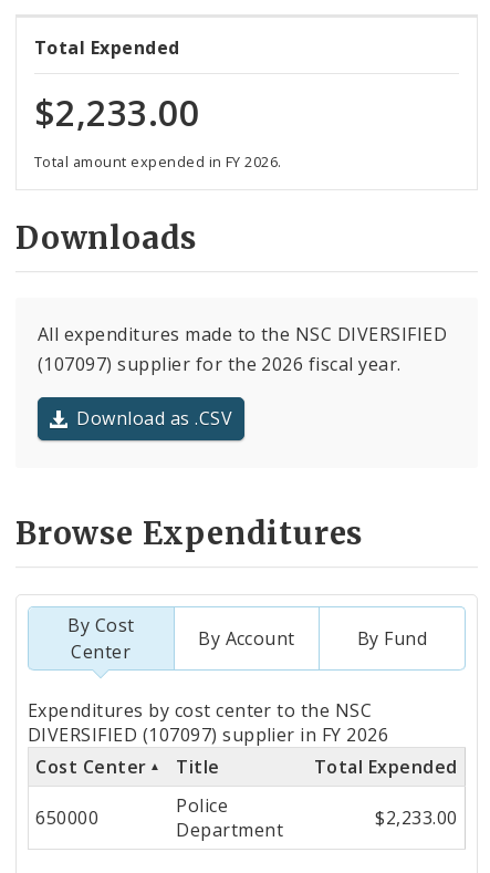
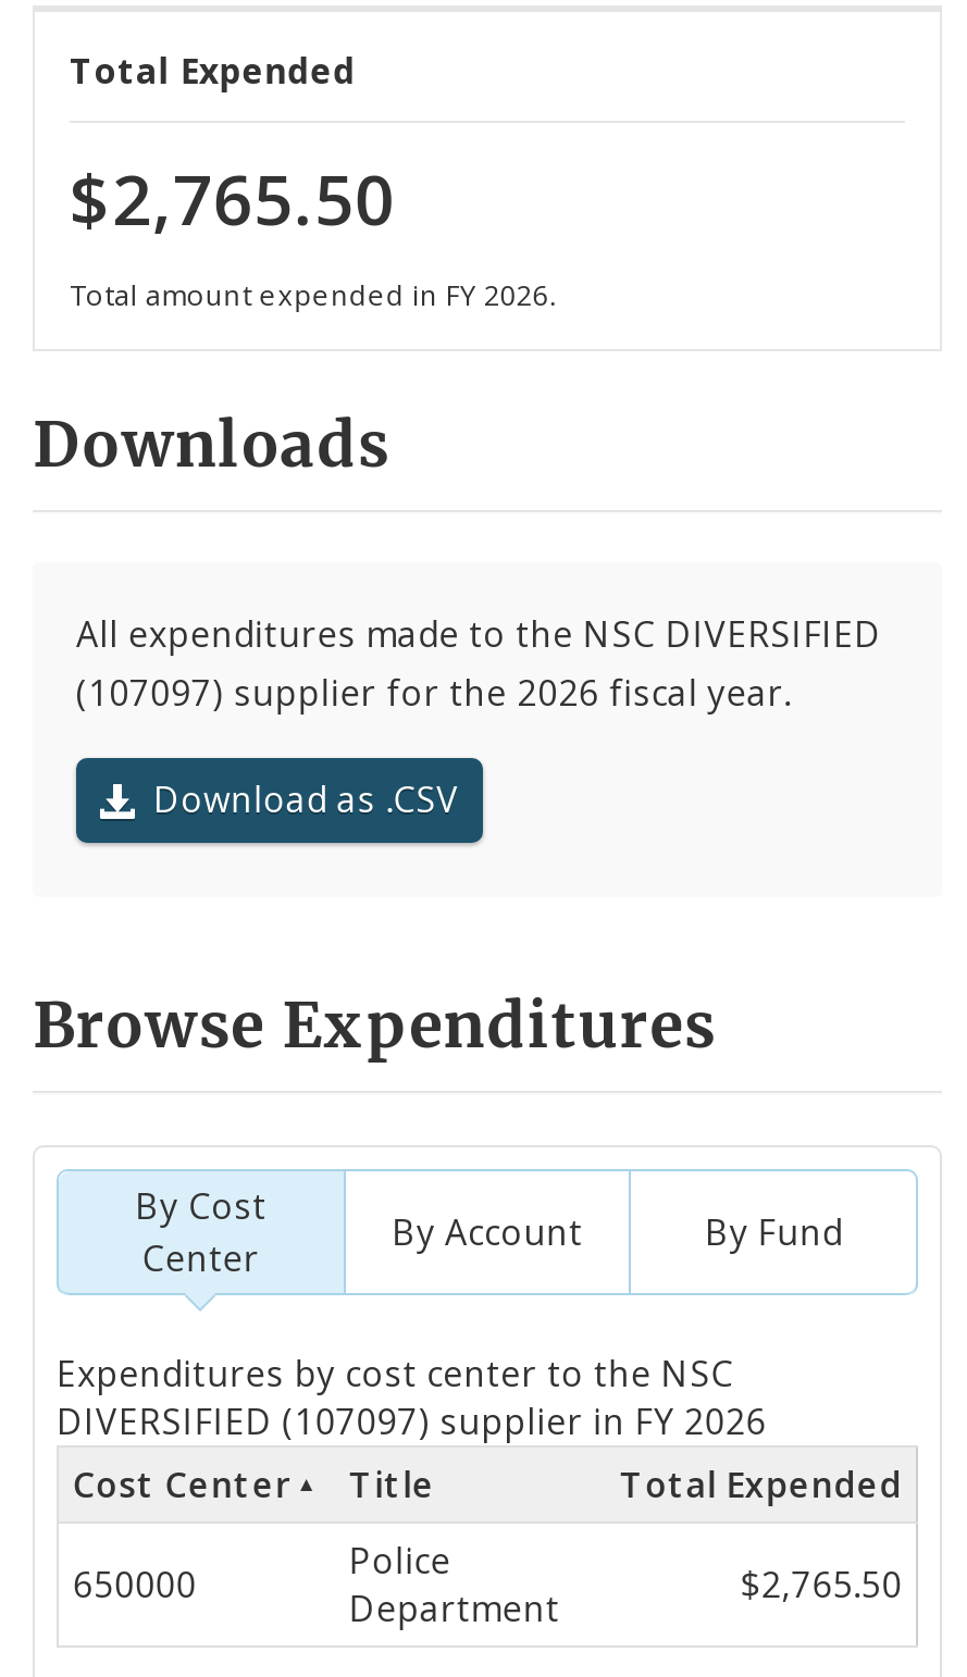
[34,88,199,136] $2,233.00 -> [70,151,394,244] $2,765.50
[375,805,457,829] $2,233.00 -> [740,1560,902,1608] $2,765.50

